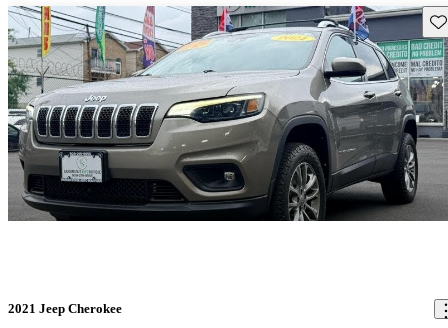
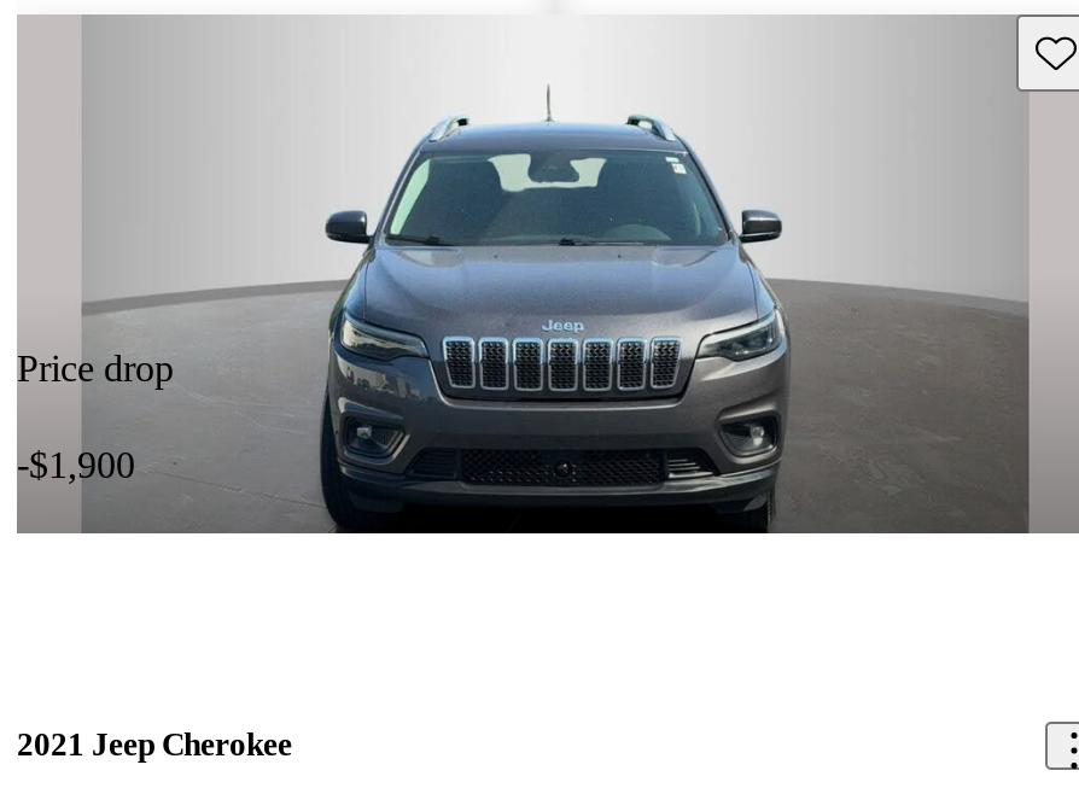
[8,5,445,222] [image] -> [17,14,1072,536] [image]
none -> [17,348,174,485] Price drop | -$1,900

